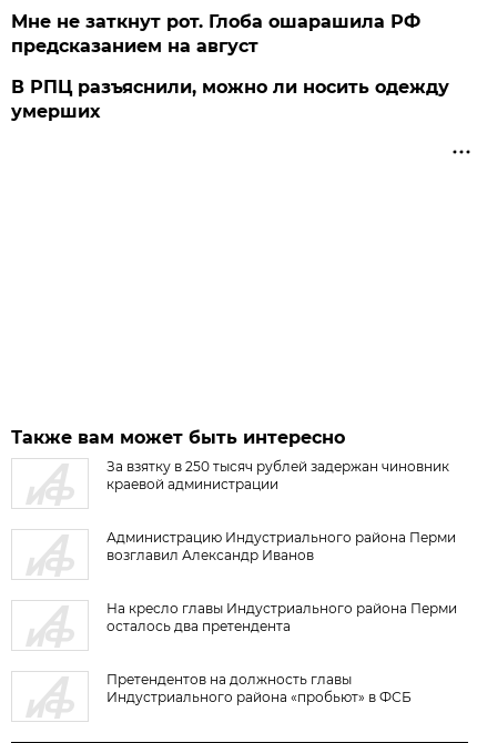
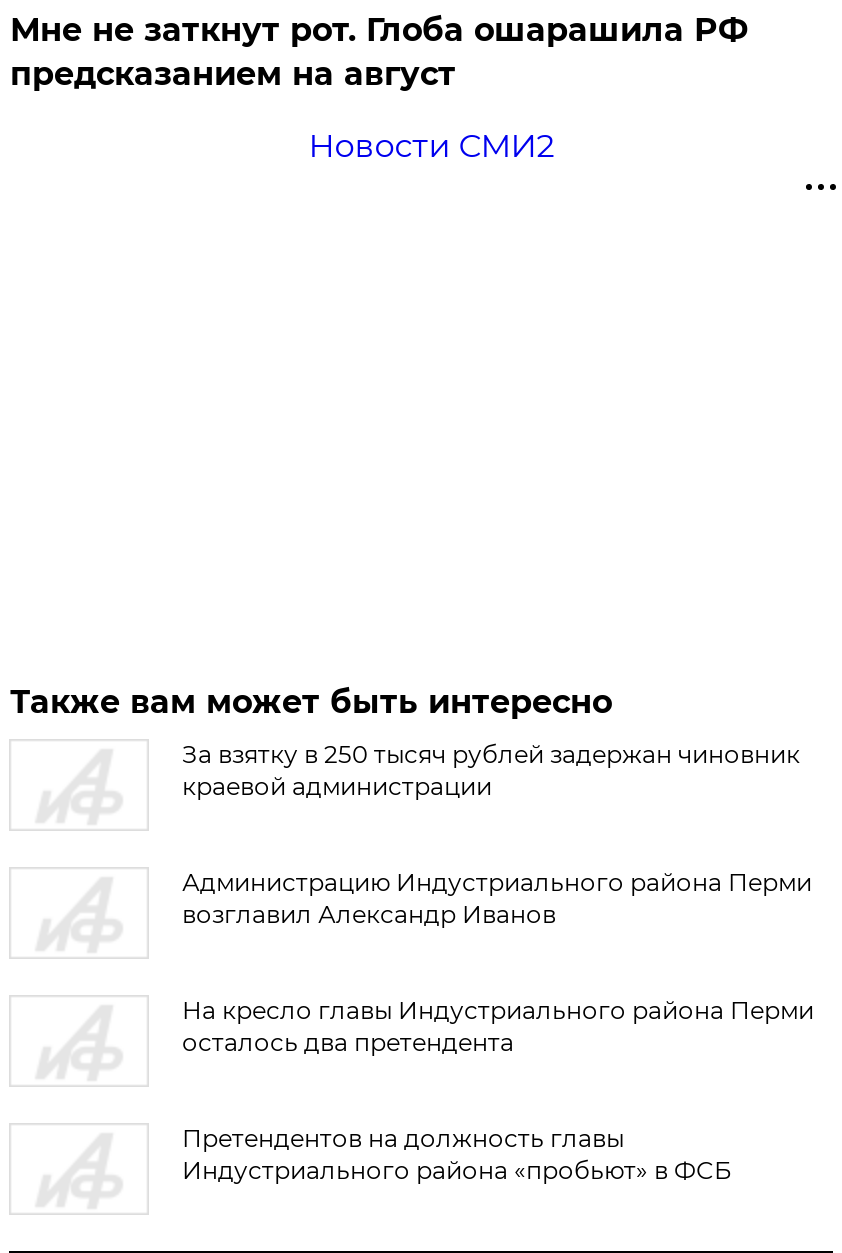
[12,77,450,122] В РПЦ разъяснили, можно ли носить одежду | умерших -> [308,127,554,165] Новости СМИ2

